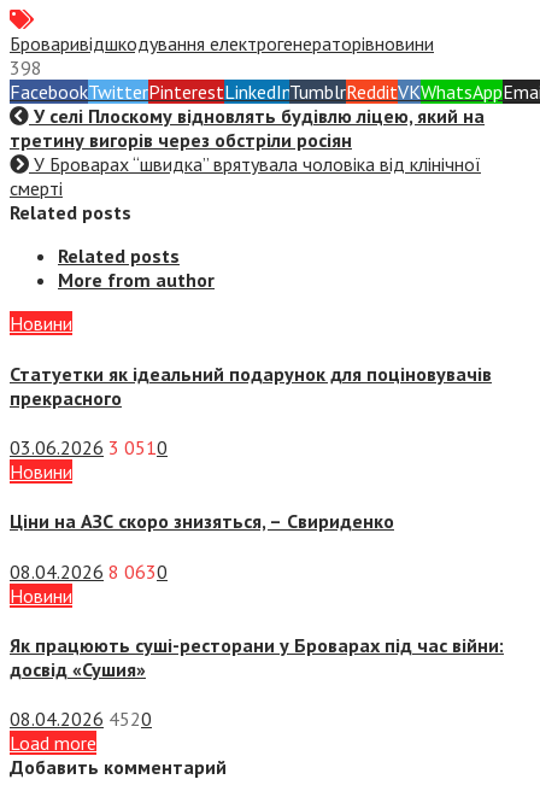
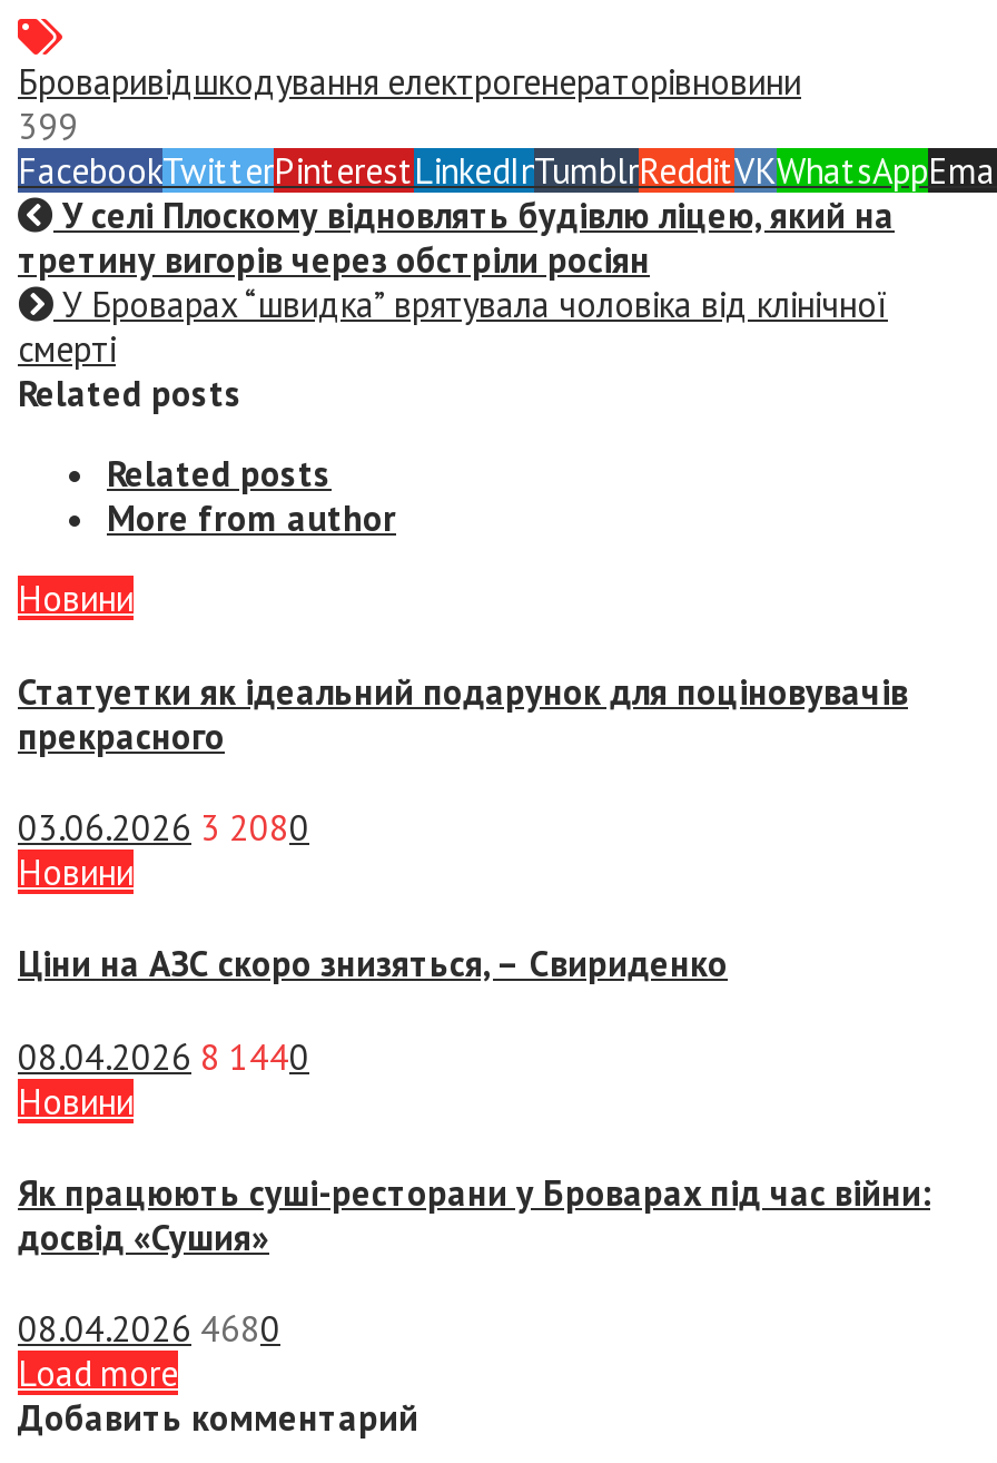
[10,56,42,80] 398 -> [18,105,78,149] 399
[10,435,168,459] 03.06.2026 3 0510 -> [18,805,309,850] 03.06.2026 3 2080
[10,559,168,583] 08.04.2026 8 0630 -> [18,1033,309,1078] 08.04.2026 8 1440
[10,707,152,731] 08.04.2026 4520 -> [18,1306,280,1351] 08.04.2026 4680

